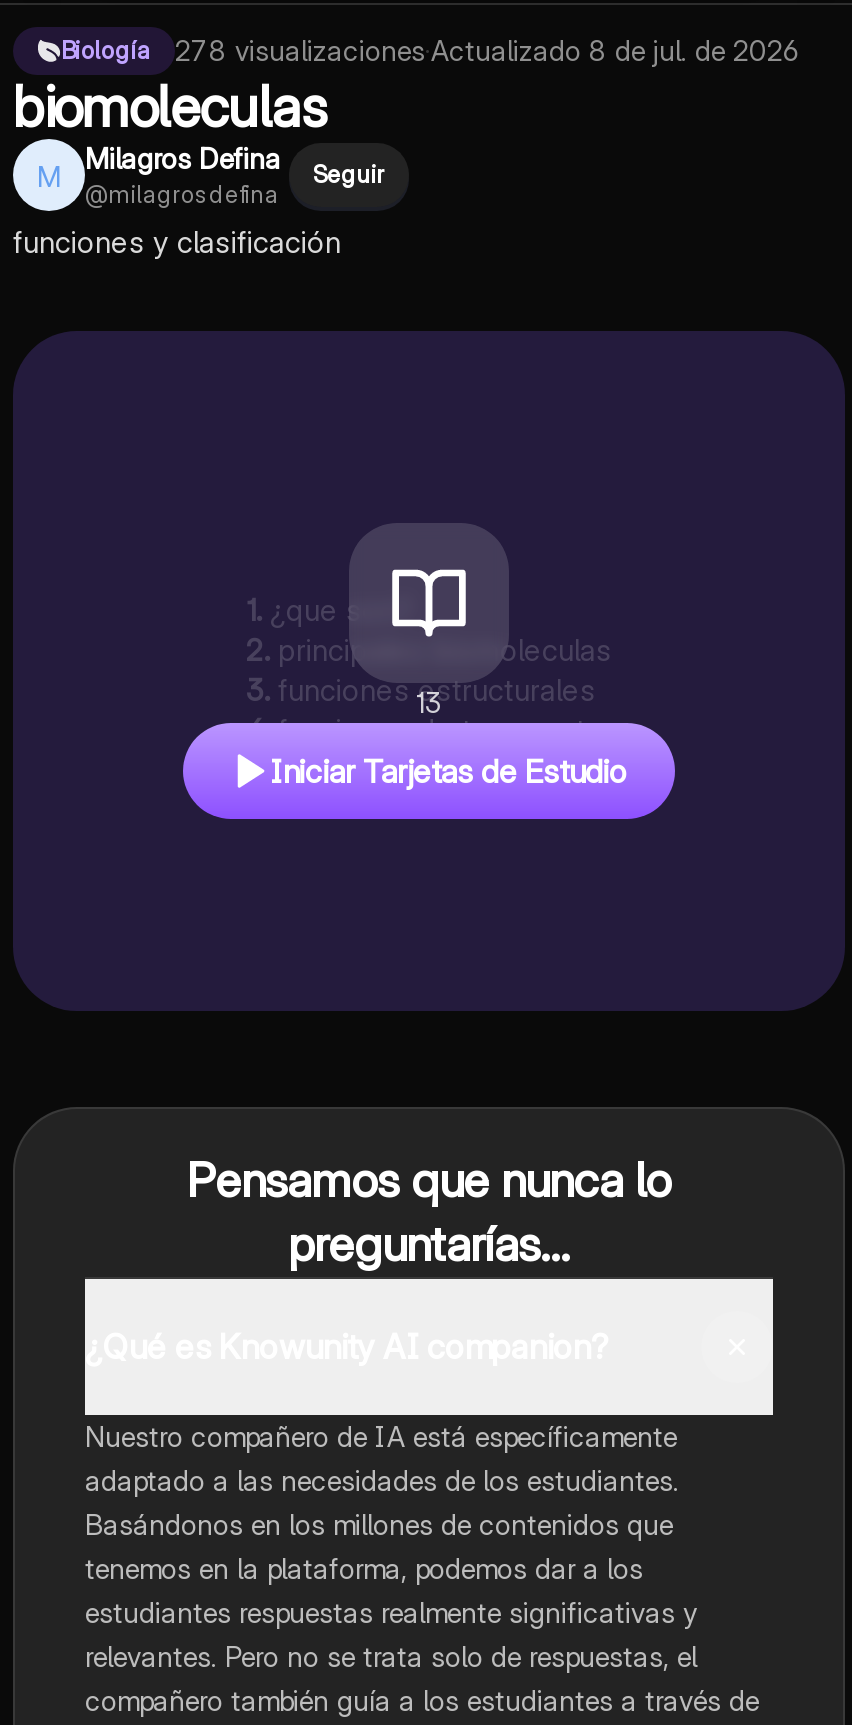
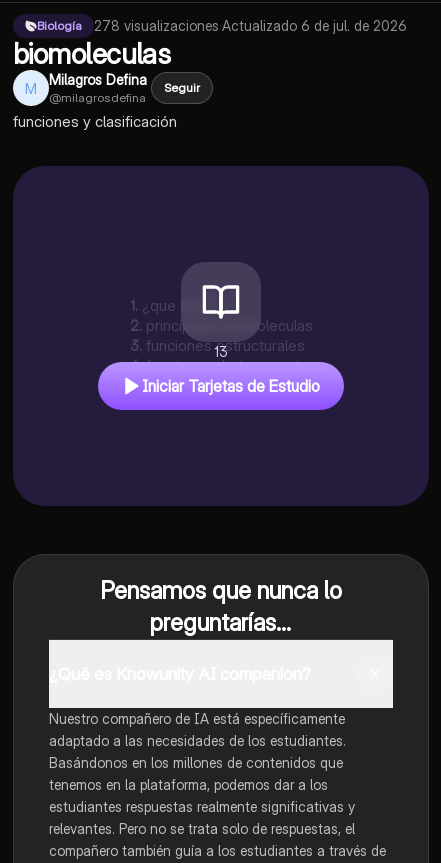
[175,33,801,67] 278 visualizaciones·Actualizado 8 de jul. de 2026 -> [94,17,407,34] 278 visualizaciones·Actualizado 6 de jul. de 2026

